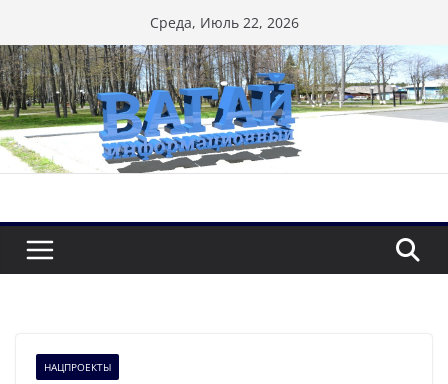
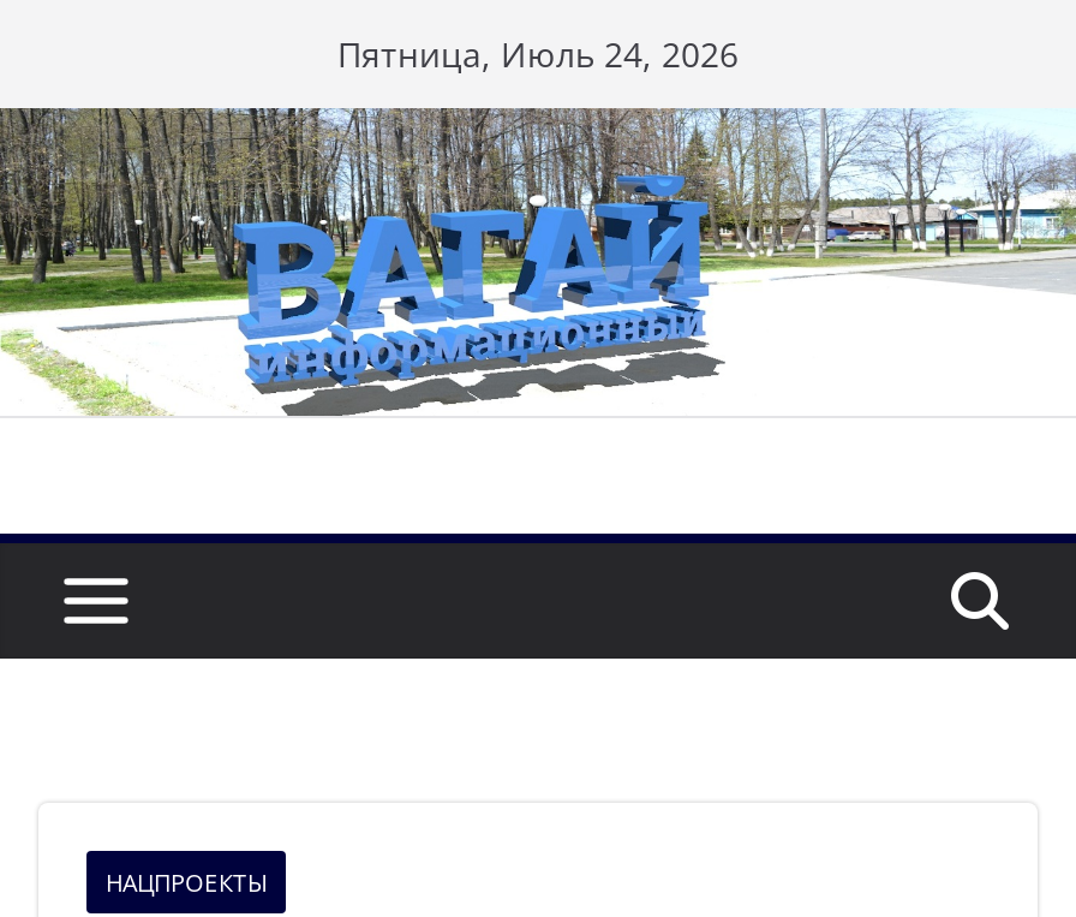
[149,13,298,32] Среда, Июль 22, 2026 -> [337,31,739,77] Пятница, Июль 24, 2026

